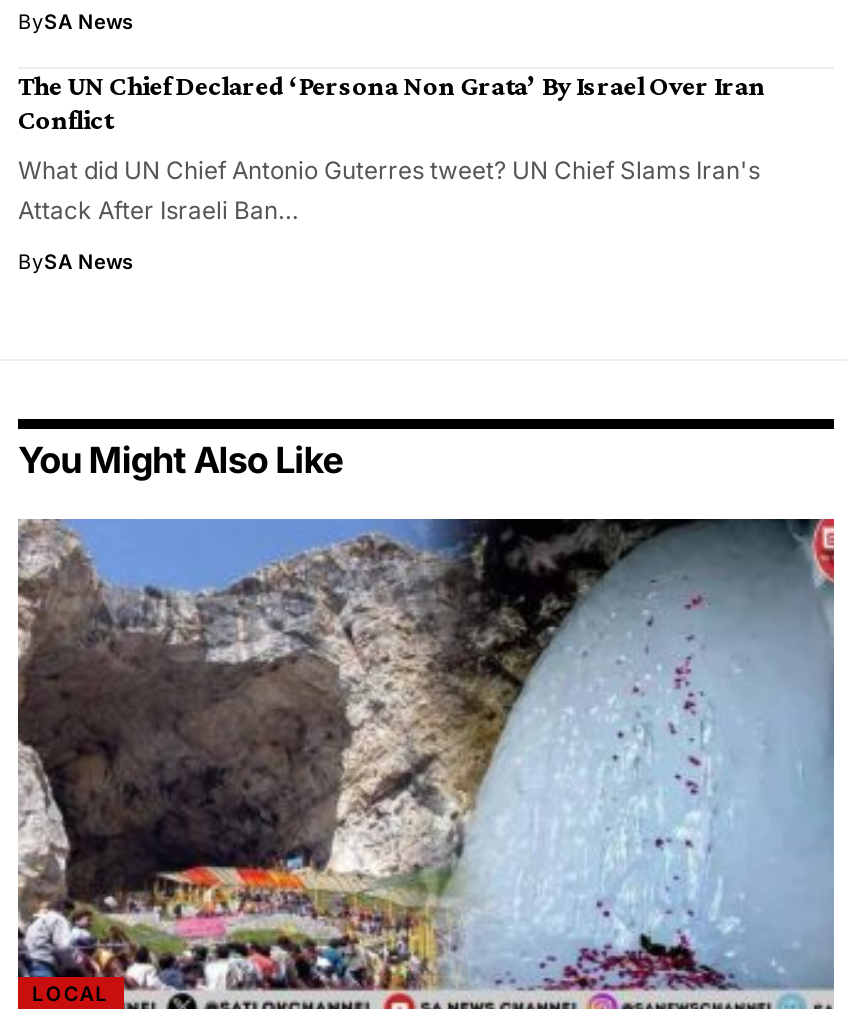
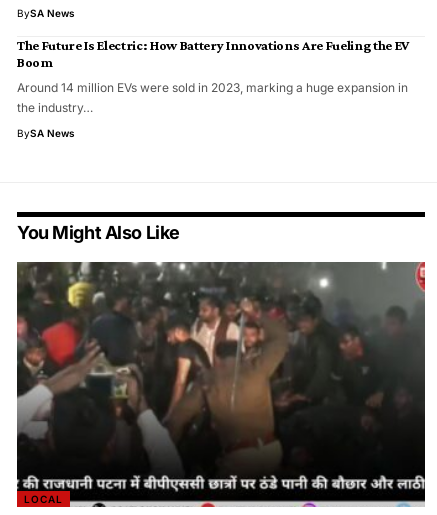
[18,69,765,135] The UN Chief Declared ‘Persona Non Grata’ By Israel Over Iran | Conflict -> [17,37,409,70] The Future Is Electric: How Battery Innovations Are Fueling the EV | Boom
[18,155,760,225] What did UN Chief Antonio Guterres tweet? UN Chief Slams Iran's | Attack After Israeli Ban… -> [17,80,408,115] Around 14 million EVs were sold in 2023, marking a huge expansion in | the industry…
[16,517,836,1009] [image] -> [16,261,426,507] [image]

